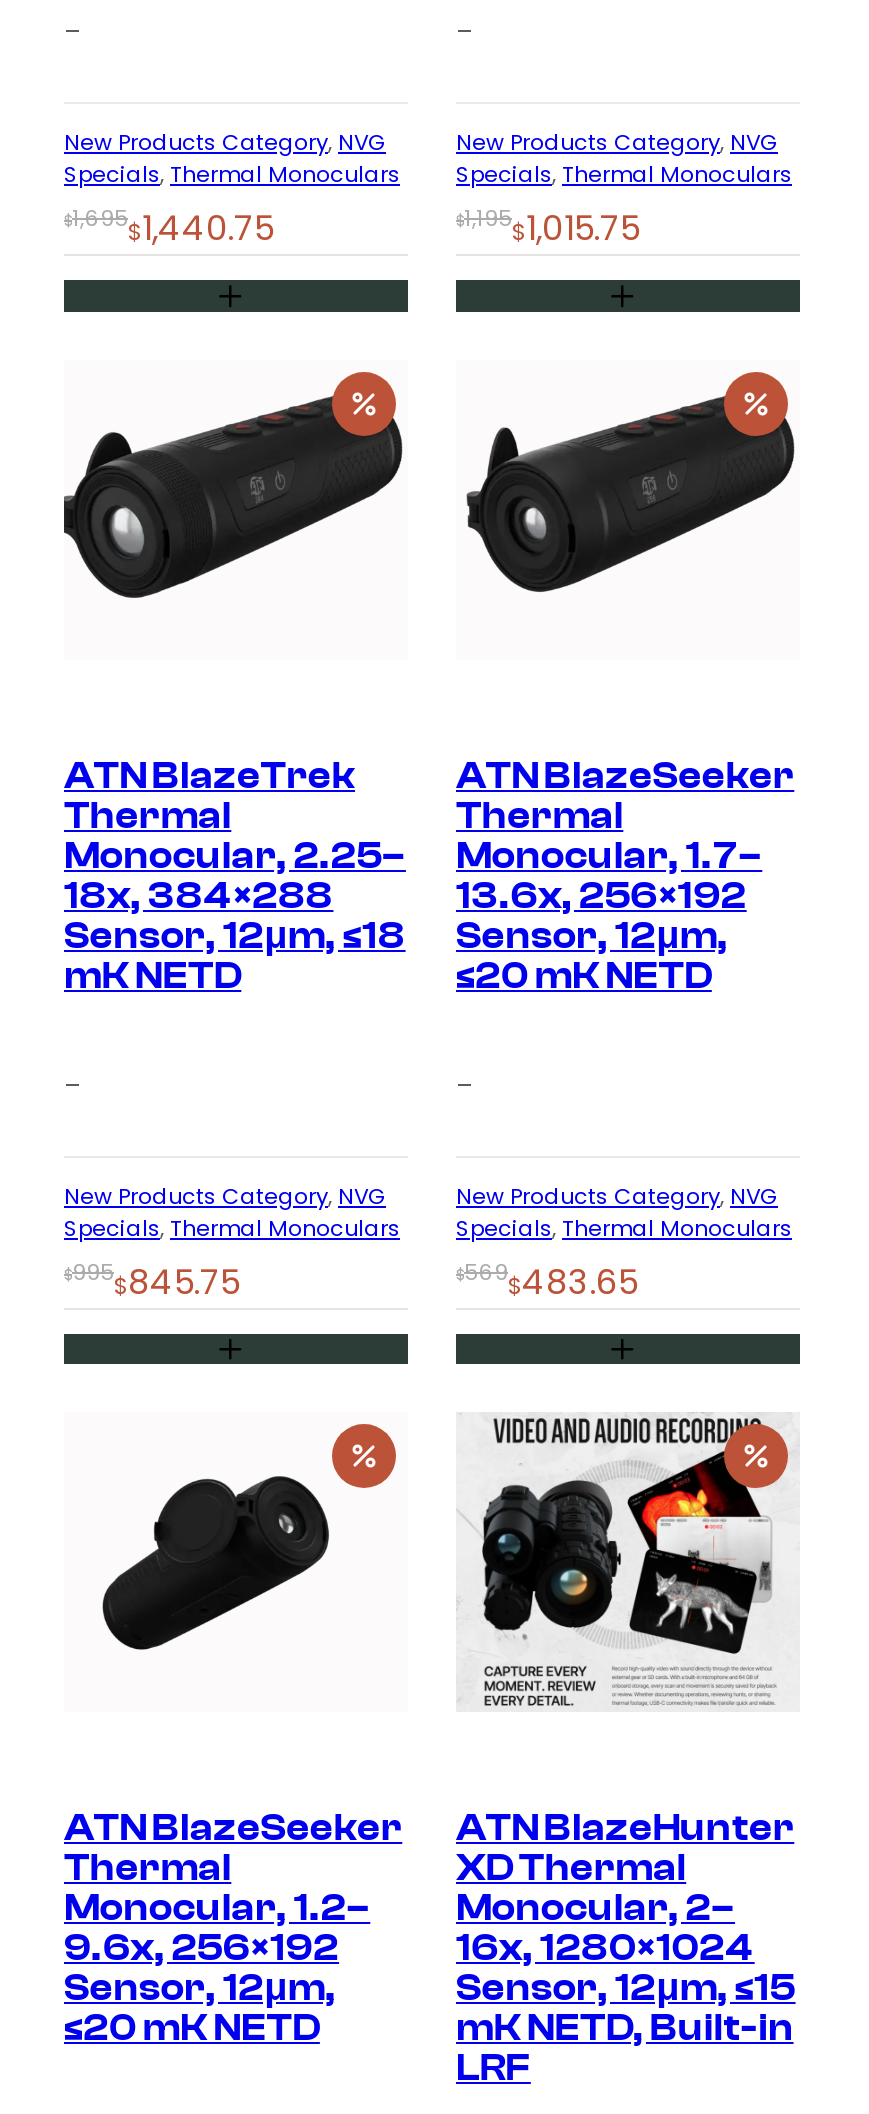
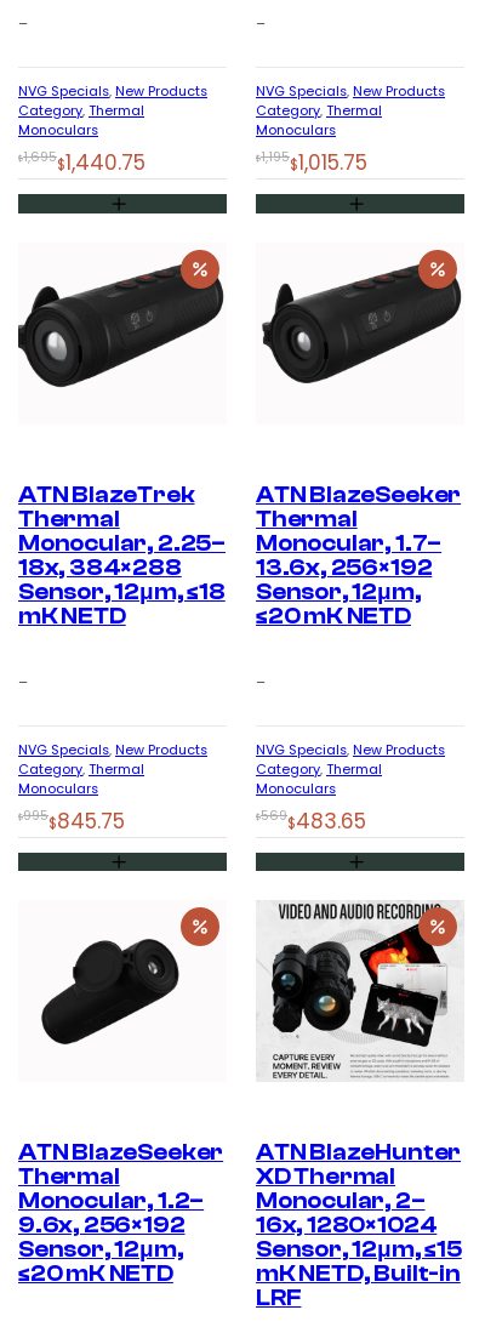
[64,128,400,190] New Products Category, NVG | Specials, Thermal Monoculars -> [18,82,207,139] NVG Specials, New Products | Category, Thermal | Monoculars
[456,128,792,190] New Products Category, NVG | Specials, Thermal Monoculars -> [256,82,445,139] NVG Specials, New Products | Category, Thermal | Monoculars
[64,1181,400,1243] New Products Category, NVG | Specials, Thermal Monoculars -> [18,741,207,798] NVG Specials, New Products | Category, Thermal | Monoculars
[456,1181,792,1243] New Products Category, NVG | Specials, Thermal Monoculars -> [256,741,445,798] NVG Specials, New Products | Category, Thermal | Monoculars

